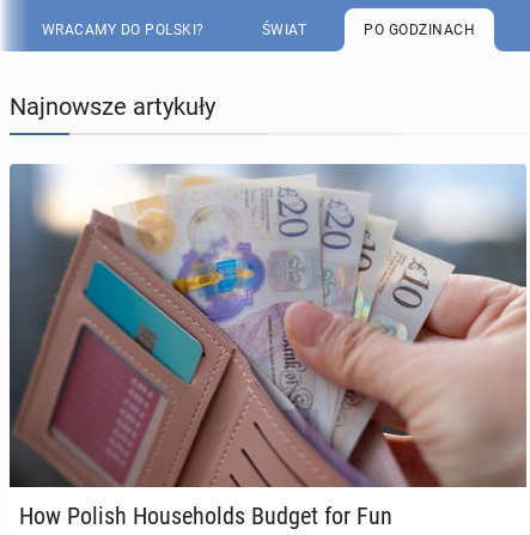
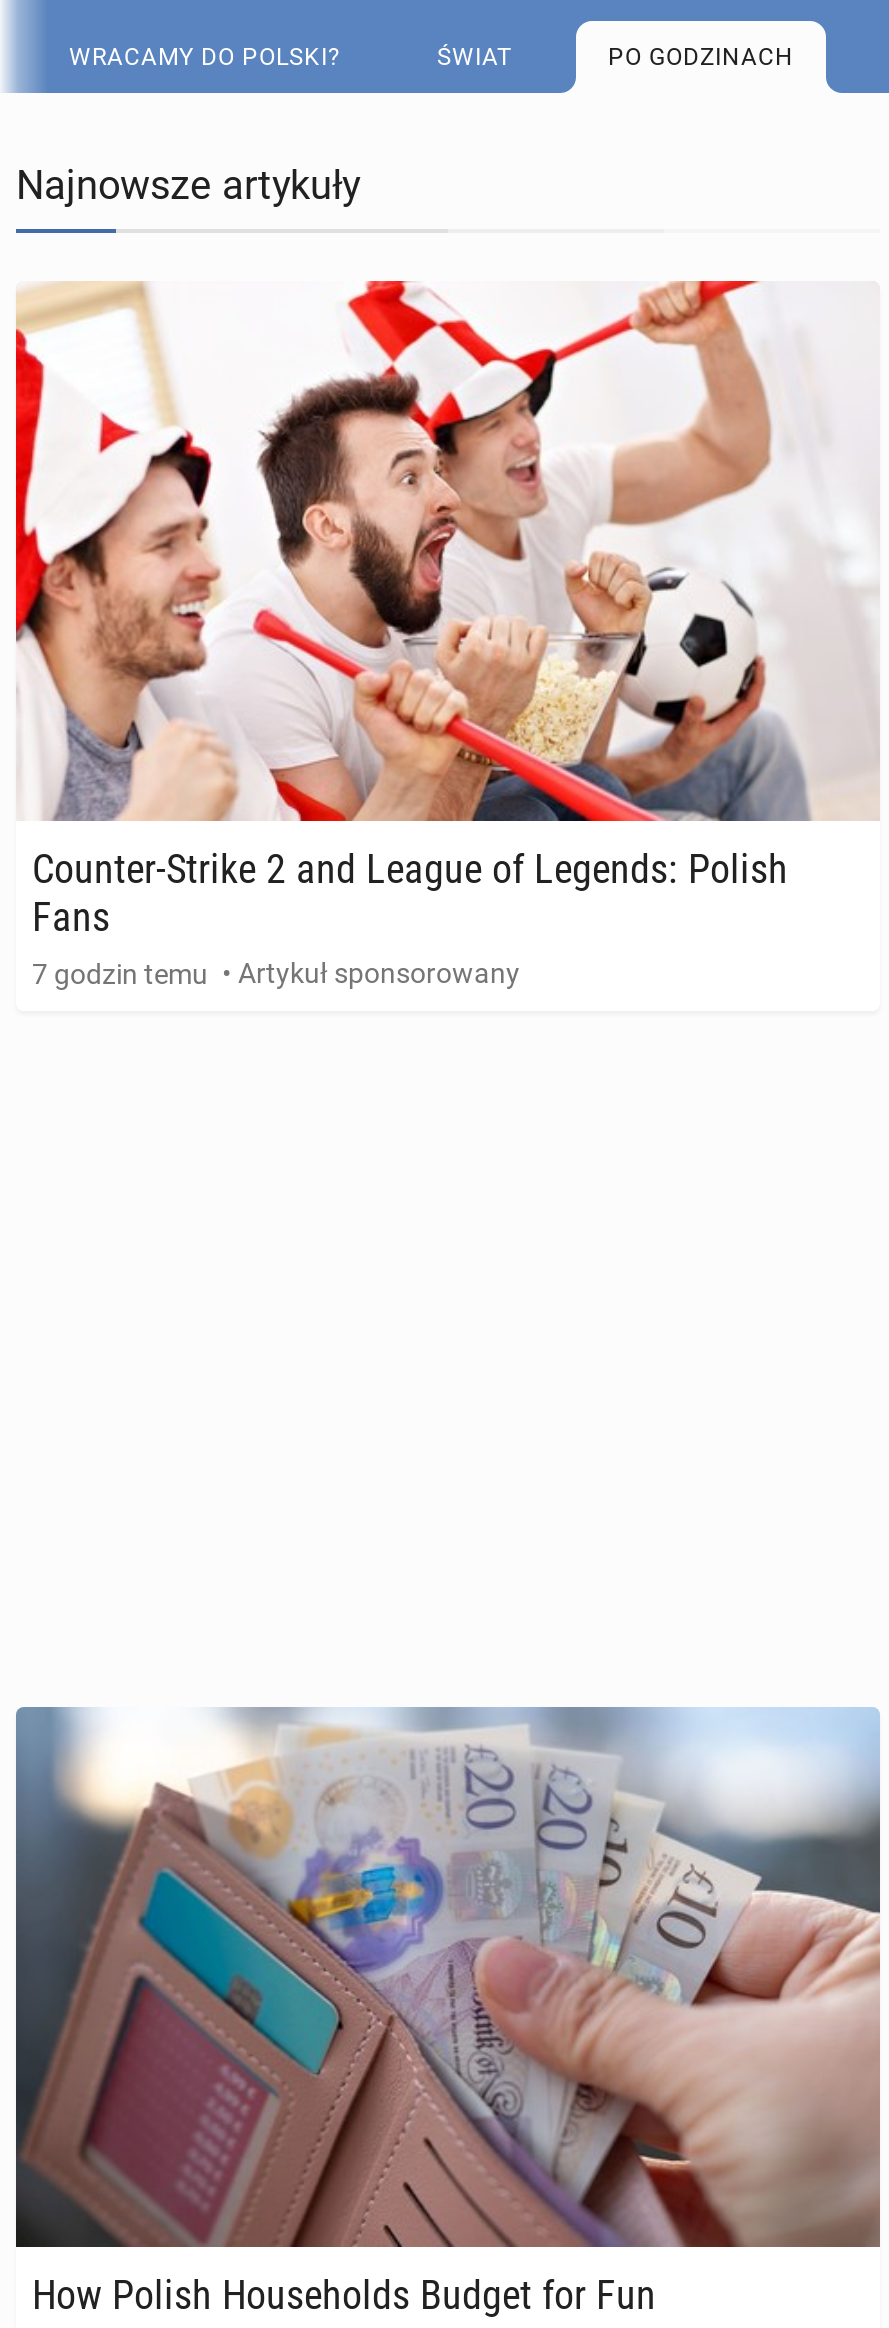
none -> [14,279,880,990] [image] | Counter-Strike 2 and League of Legends: Polish | Fans | 7 godzin temu • Artykuł sponsorowany

